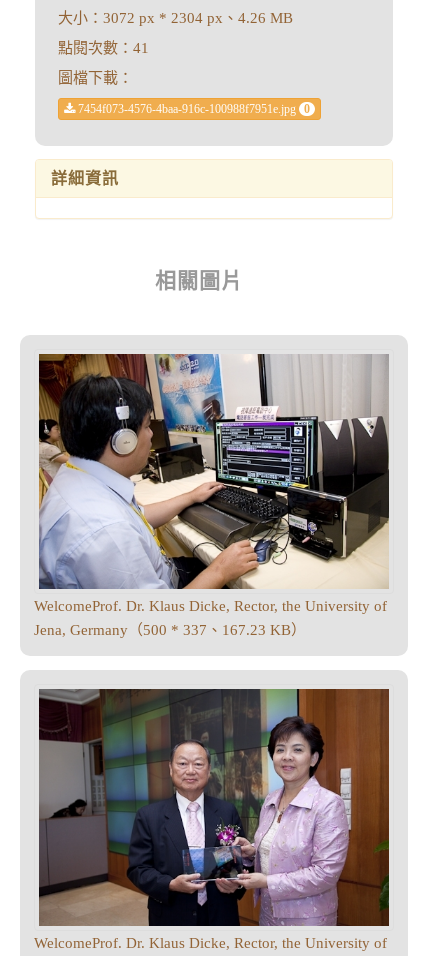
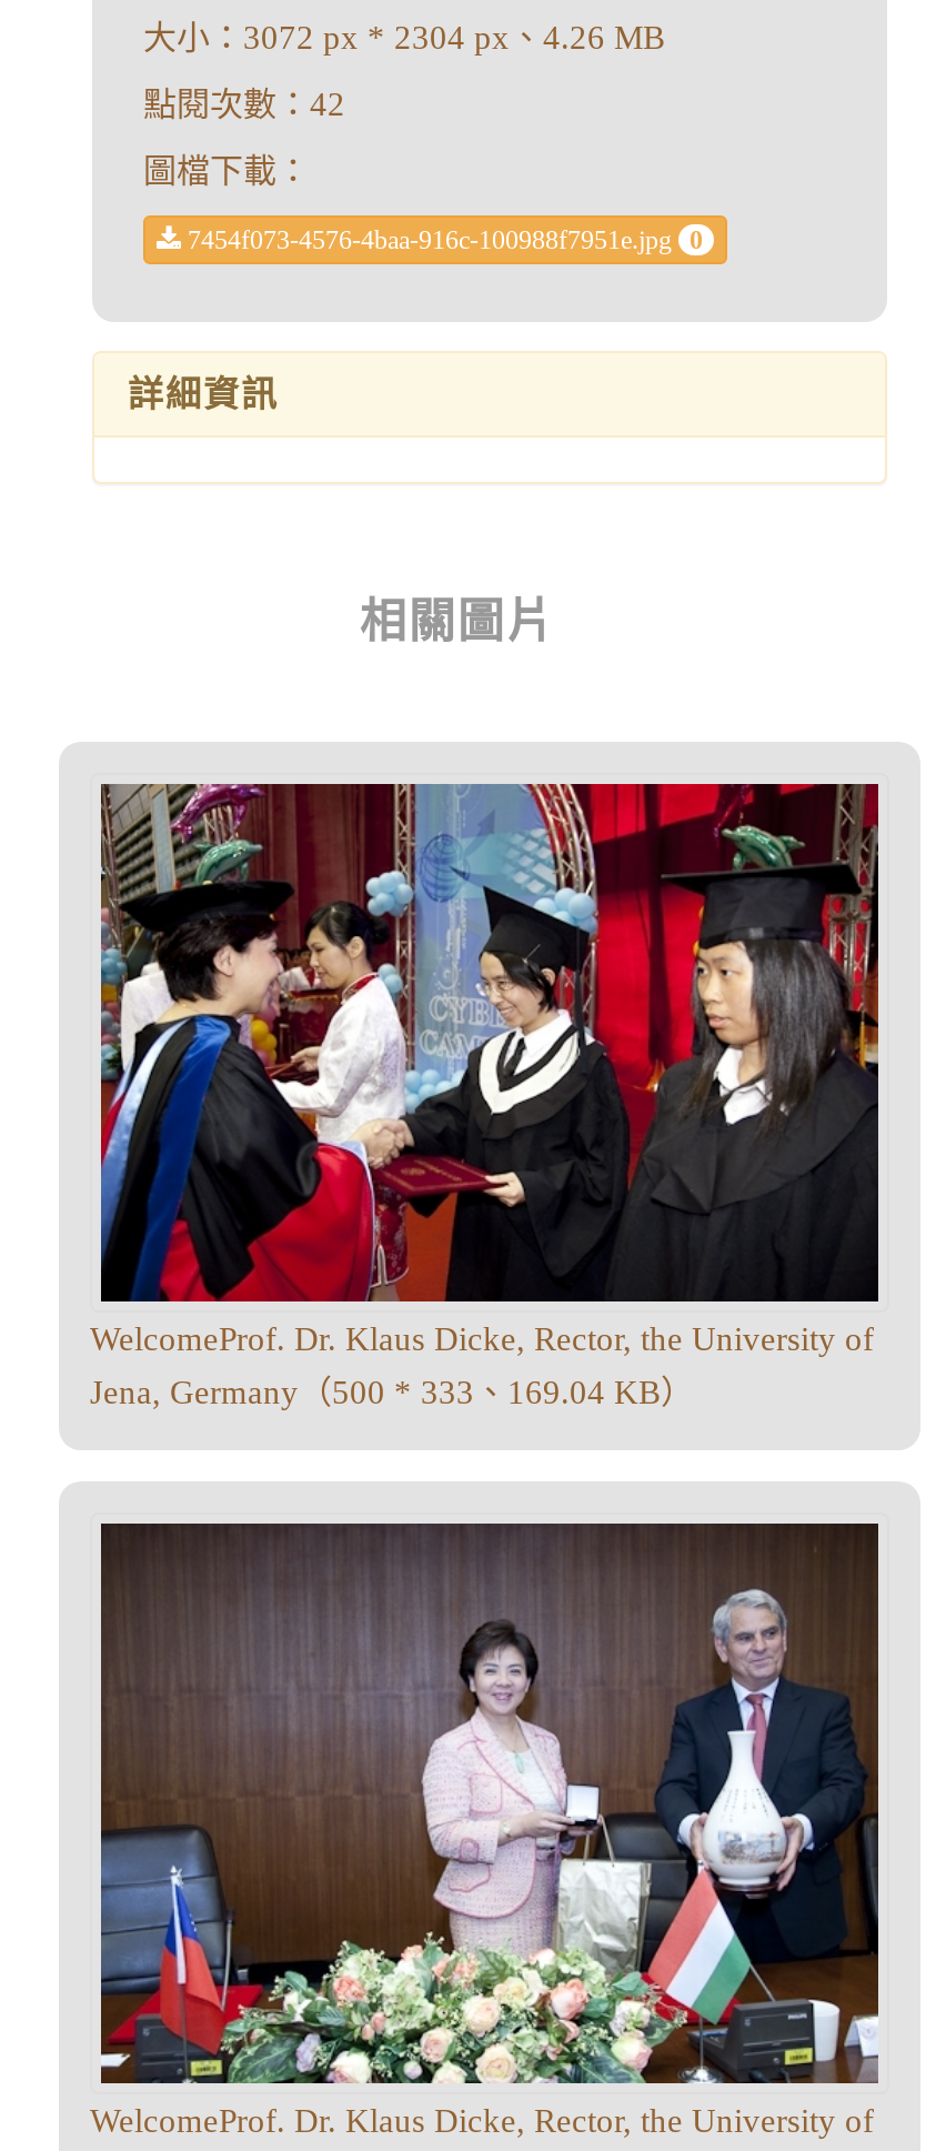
[58,39,149,55] 點閱次數：41 -> [143,86,345,121] 點閱次數：42
[34,353,389,638] [image] | Jena, Germany（500 * 337、167.23 KB） -> [90,782,880,1409] [image] | Jena, Germany（500 * 333、169.04 KB）
[39,689,389,927] [image] -> [101,1524,878,2085] [image]

